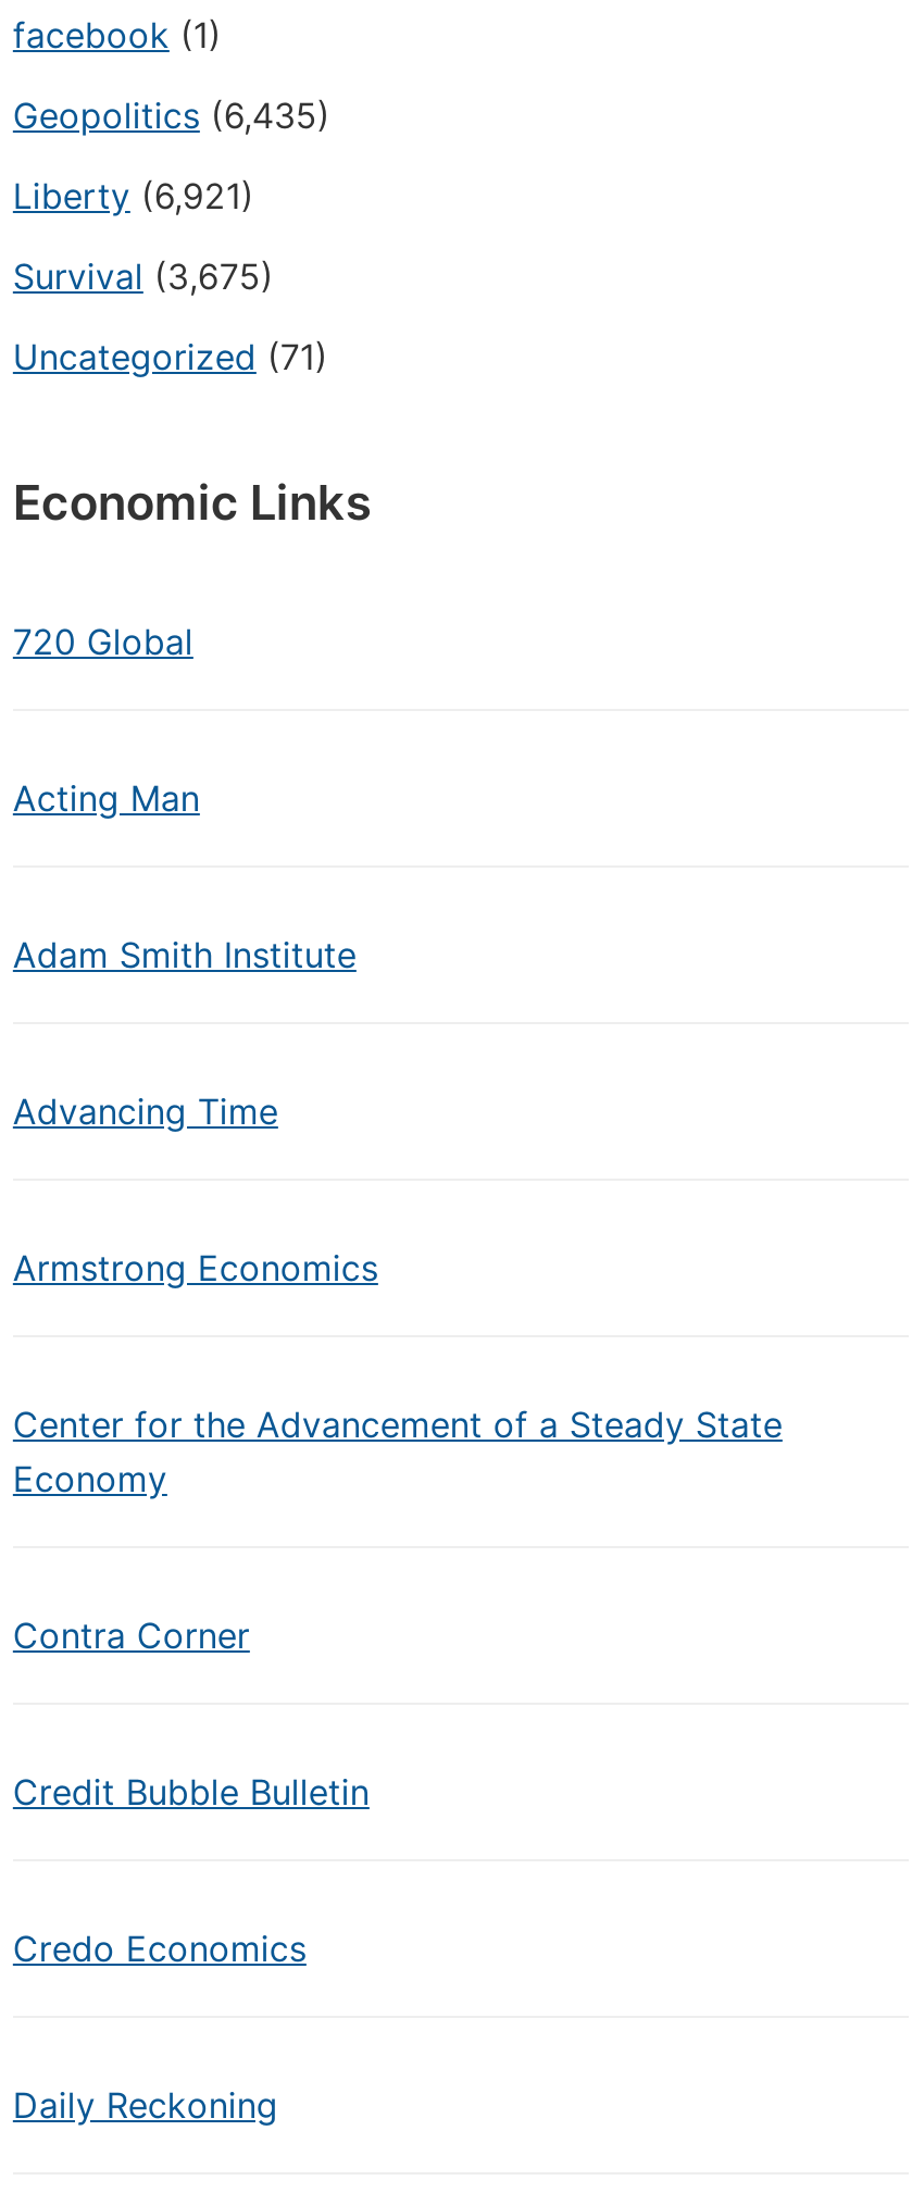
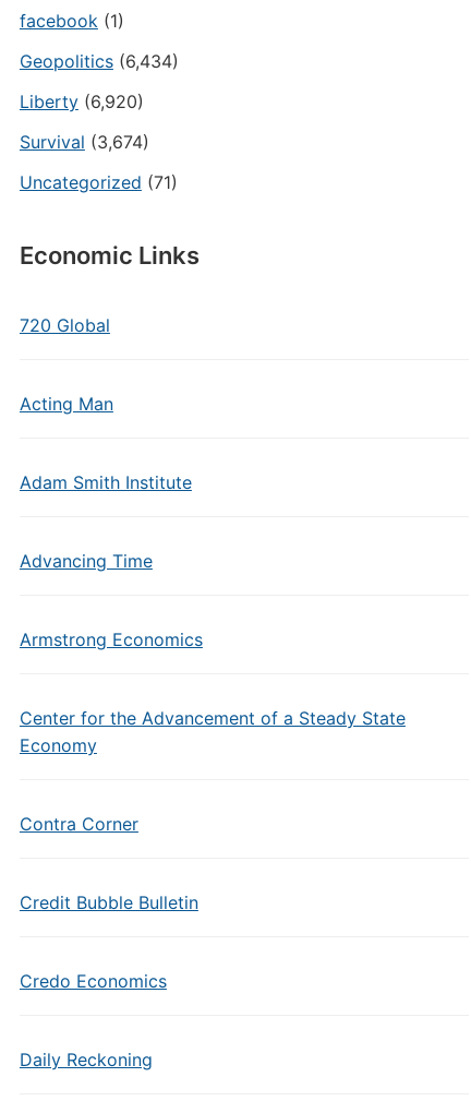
[13,95,330,139] Geopolitics (6,435) -> [20,50,179,72] Geopolitics (6,434)
[13,175,254,219] Liberty (6,921) -> [20,91,144,113] Liberty (6,920)
[13,256,274,299] Survival (3,675) -> [20,131,149,153] Survival (3,674)

